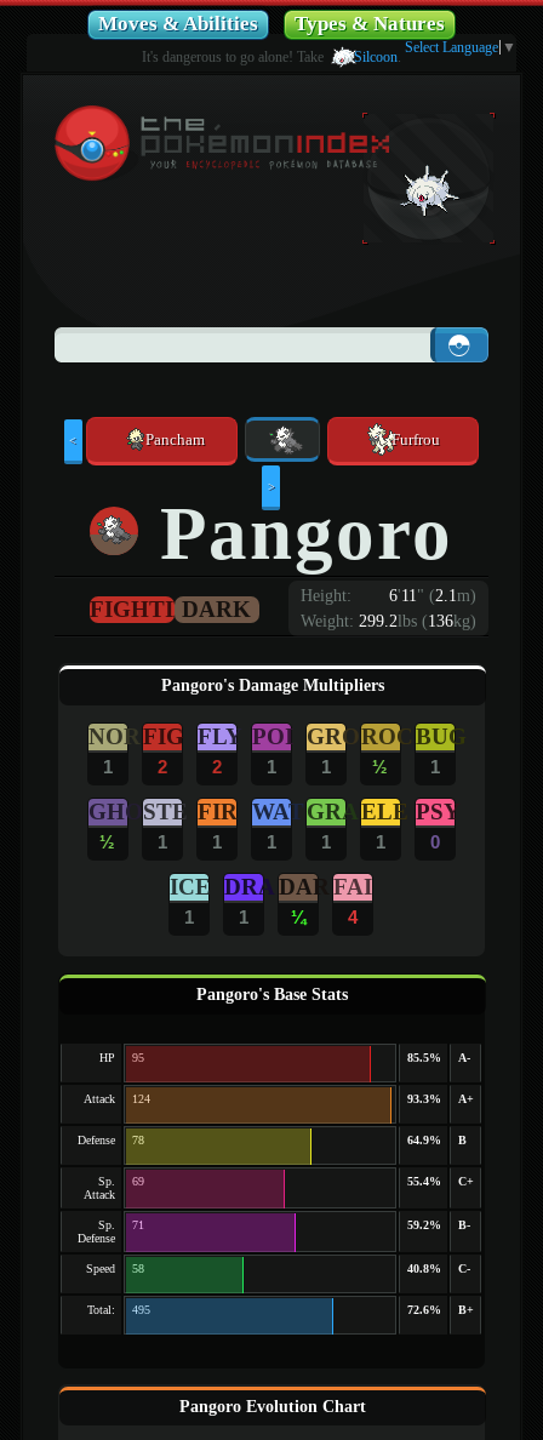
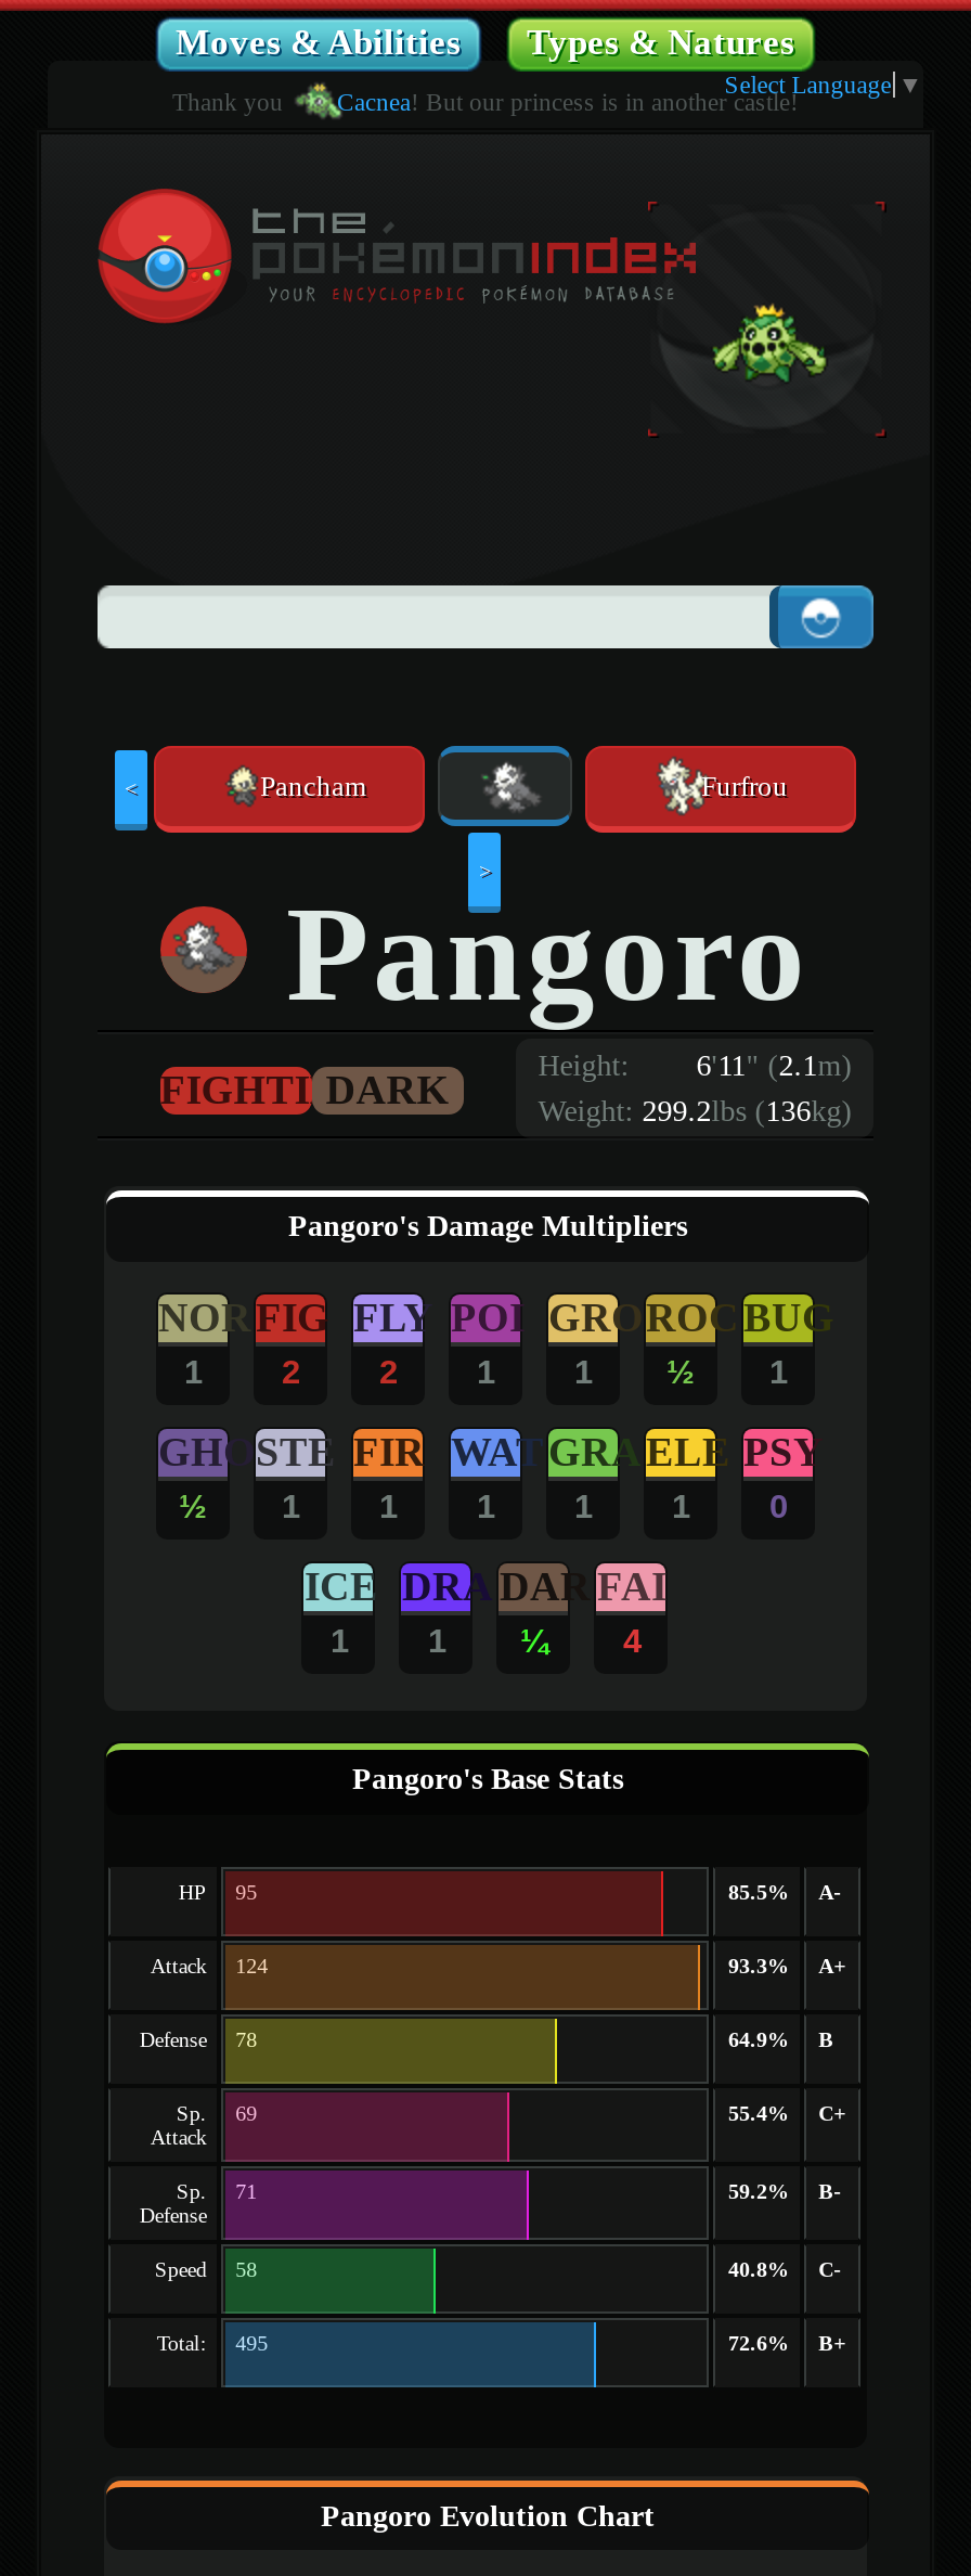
[142,49,401,64] It's dangerous to go alone! Take | Silcoon. -> [172,88,799,114] Thank you | Cacnea! But our princess is in another castle!
[400,165,461,216] [image] -> [713,297,826,382] [image]

